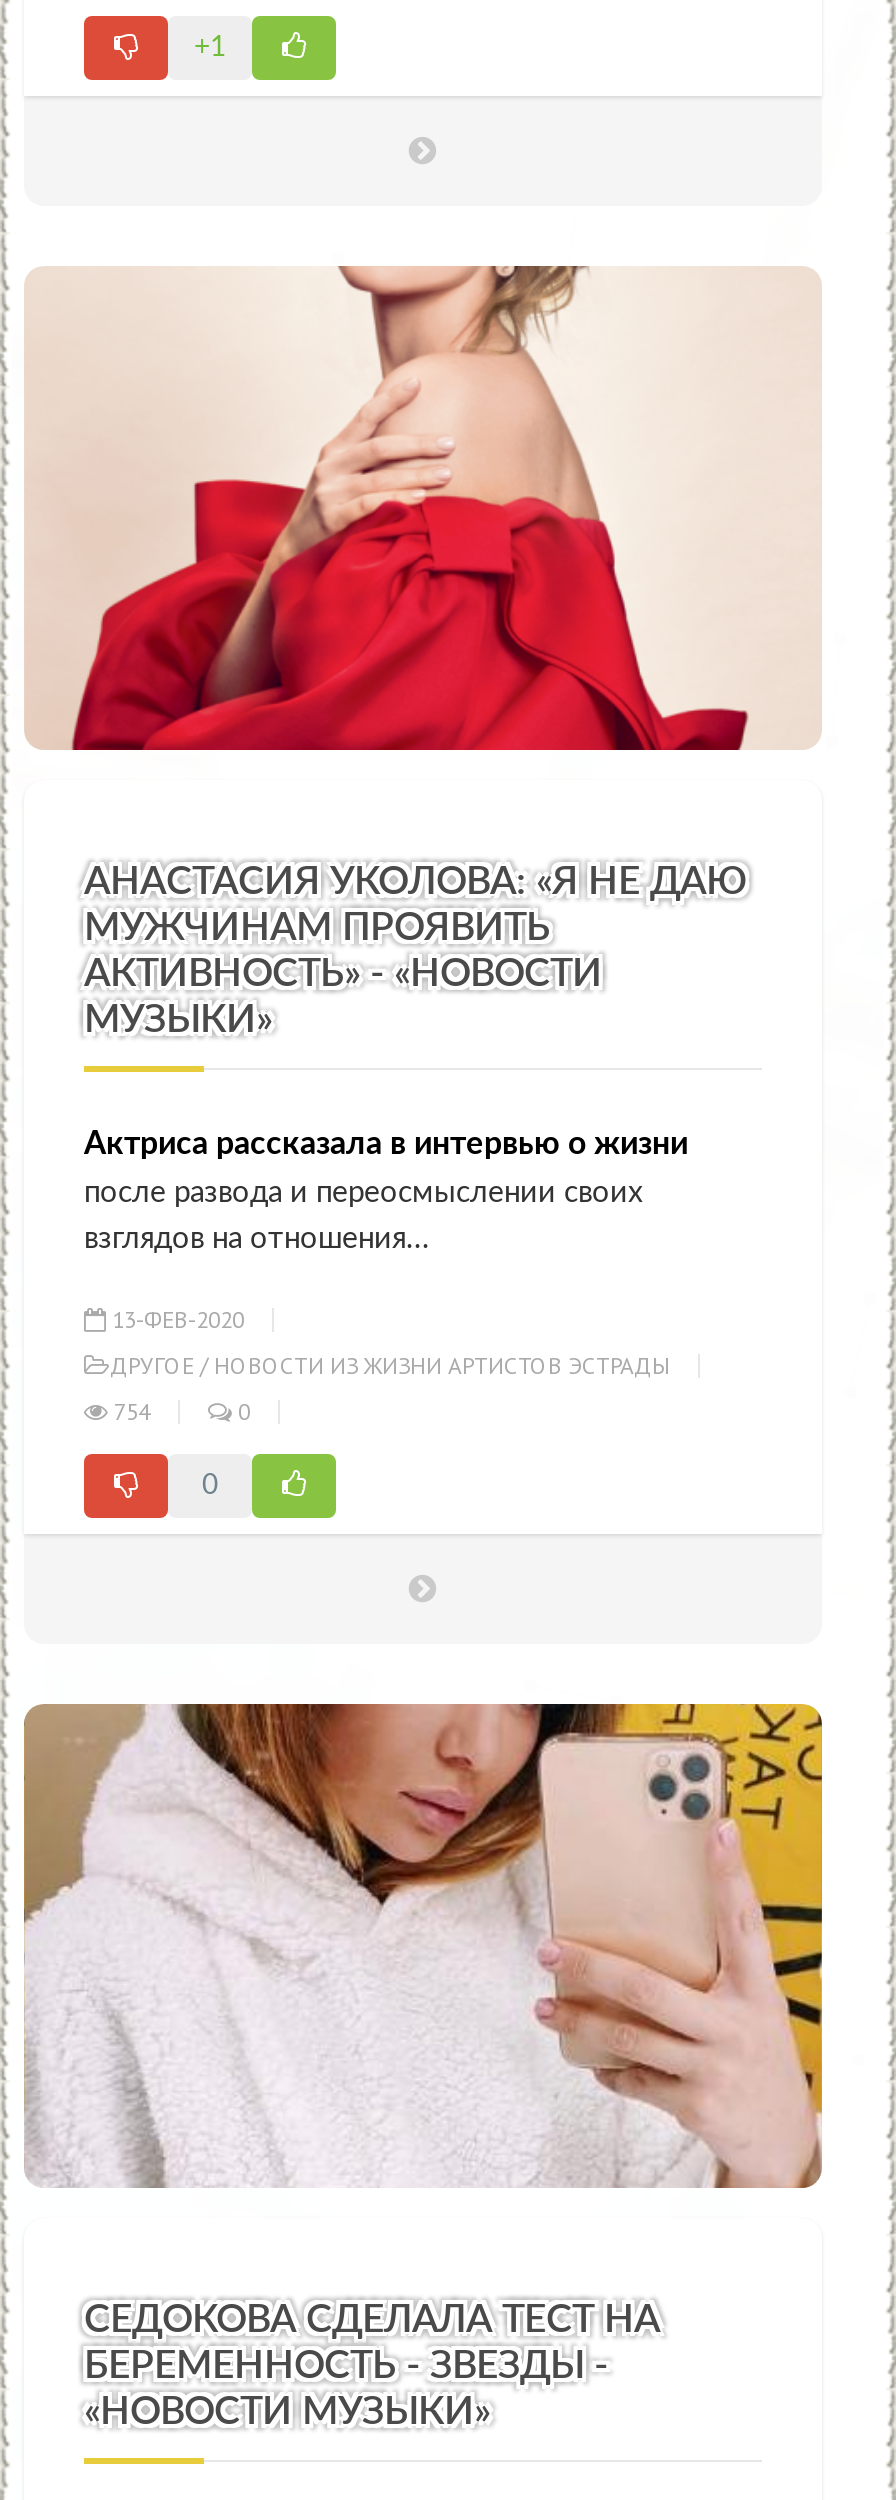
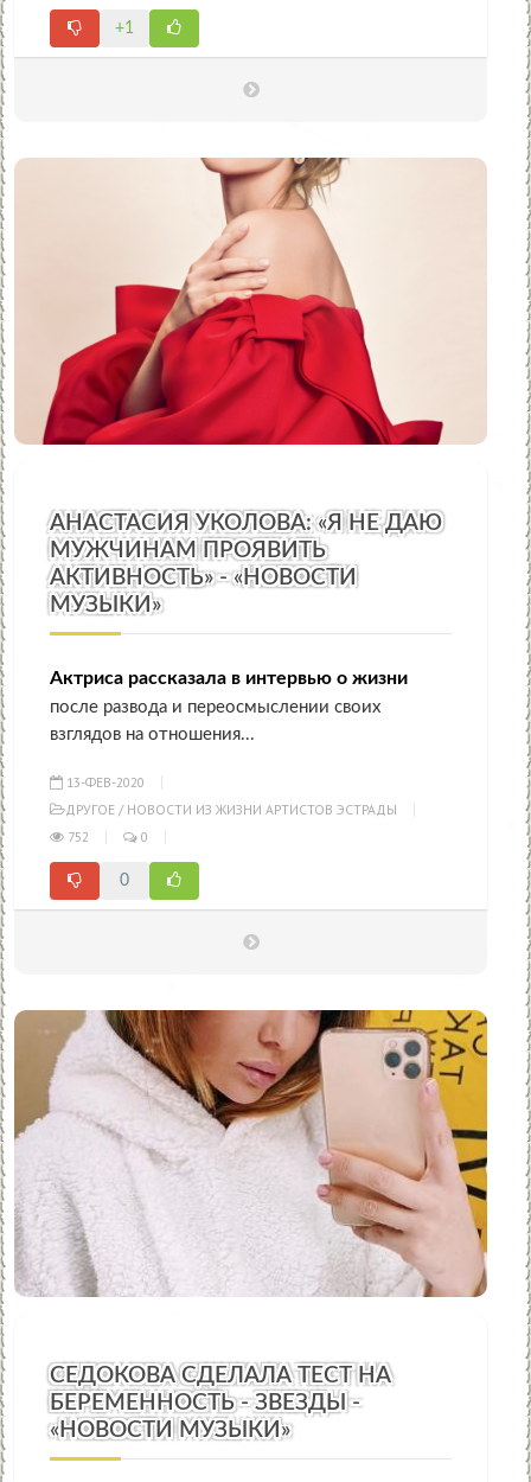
[108,1396,150,1426] 754 -> [64,828,89,846] 752

